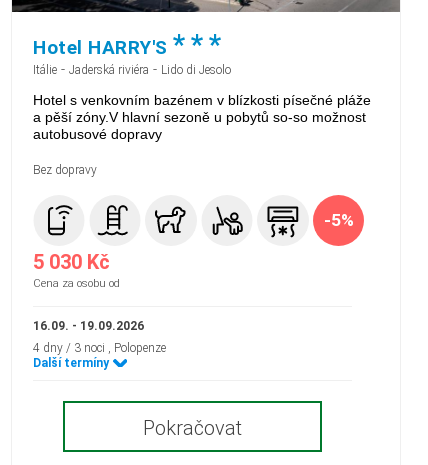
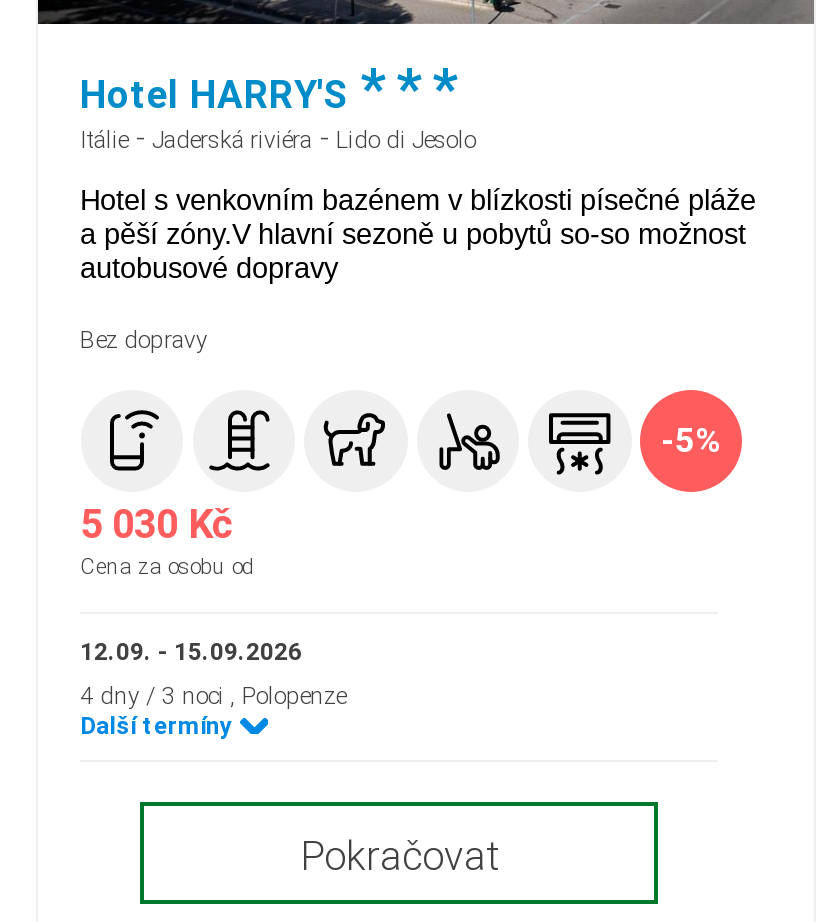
[33,318,144,332] 16.09. - 19.09.2026 -> [80,637,302,665] 12.09. - 15.09.2026

